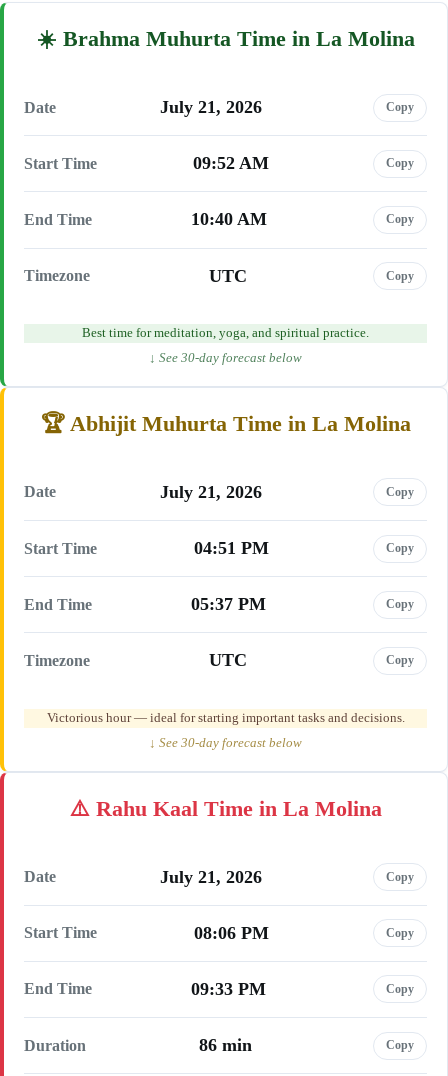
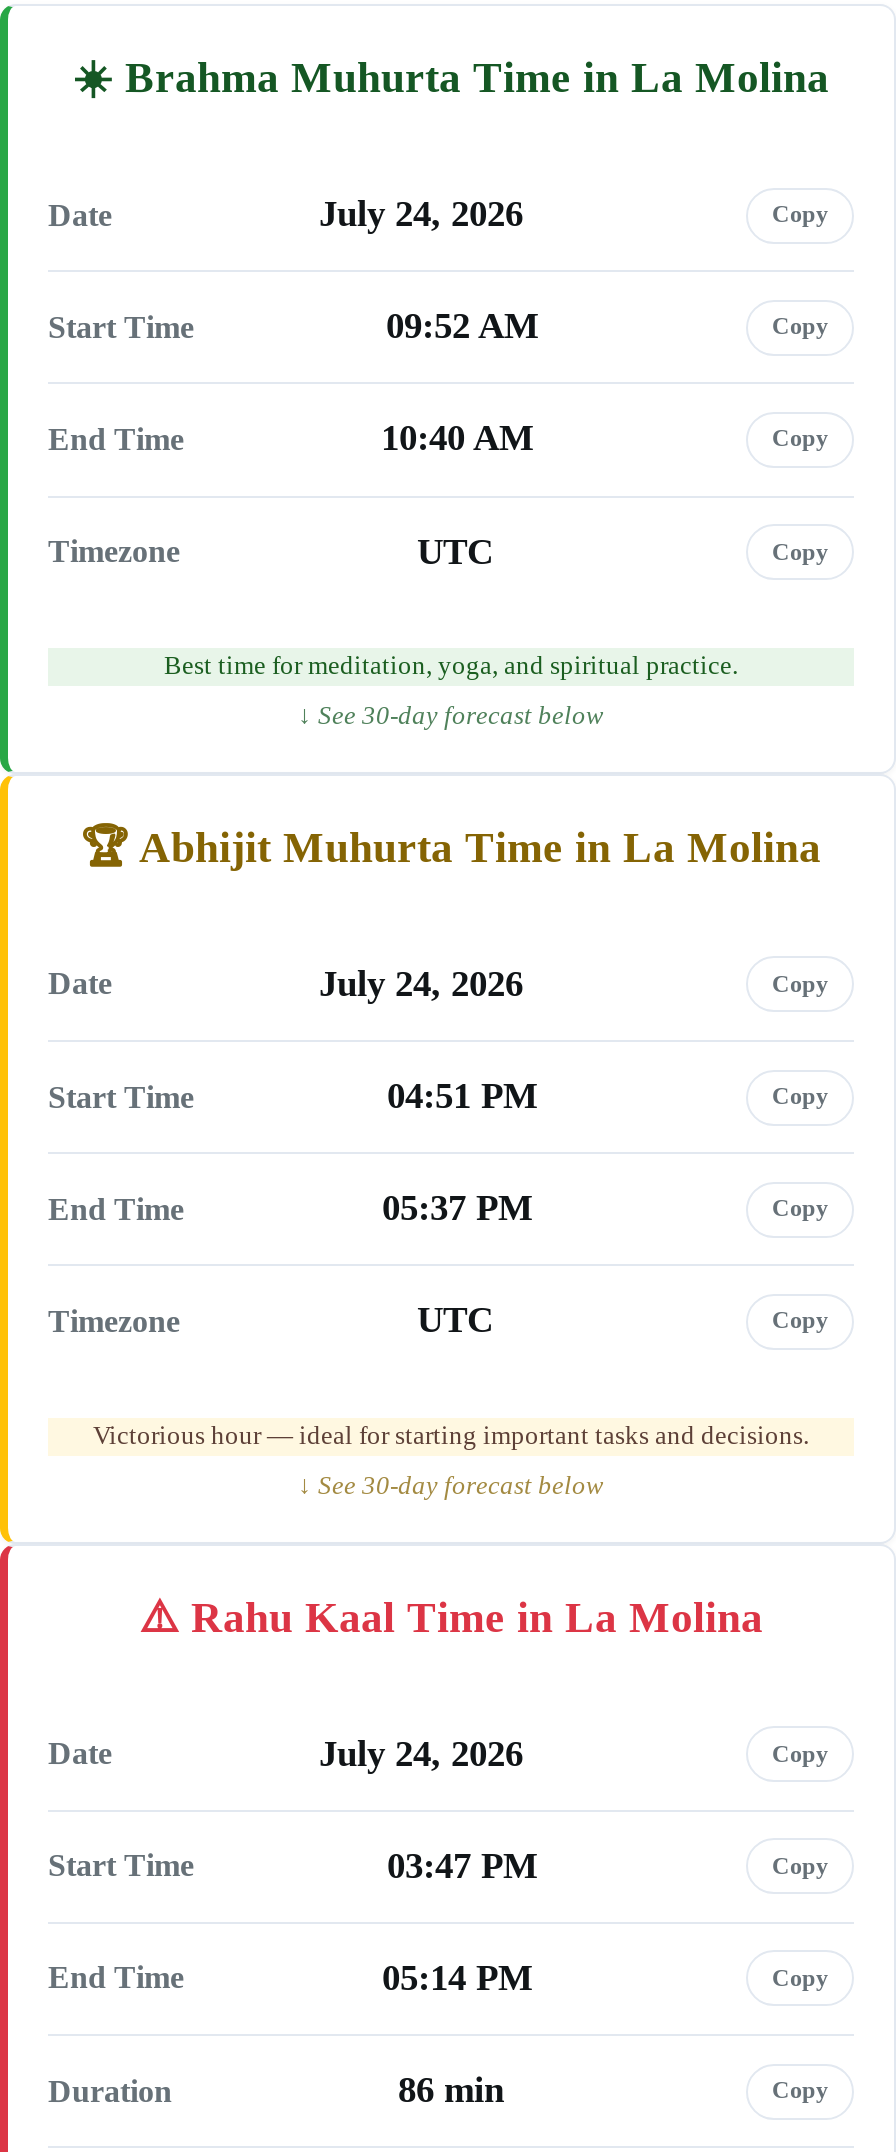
[159,97,261,117] July 21, 2026 -> [319,194,523,234] July 24, 2026
[159,482,261,502] July 21, 2026 -> [319,964,523,1004] July 24, 2026
[159,867,261,887] July 21, 2026 -> [319,1733,523,1773] July 24, 2026
[193,923,268,943] 08:06 PM -> [387,1846,537,1886] 03:47 PM
[191,979,266,999] 09:33 PM -> [382,1958,532,1998] 05:14 PM

